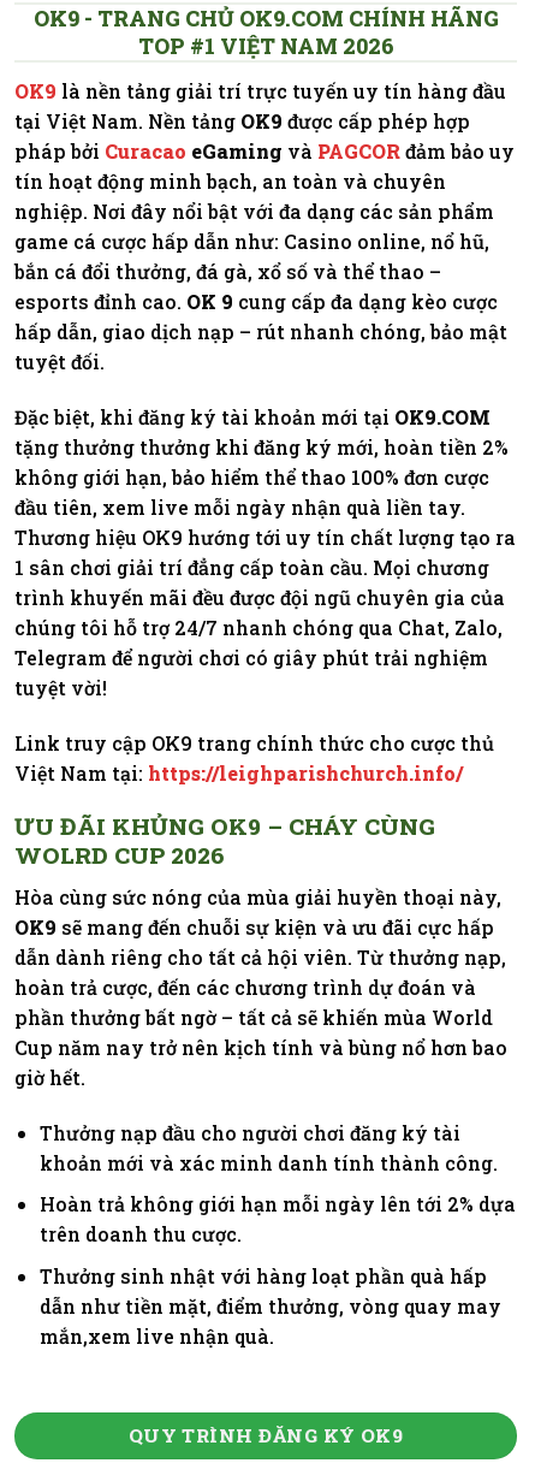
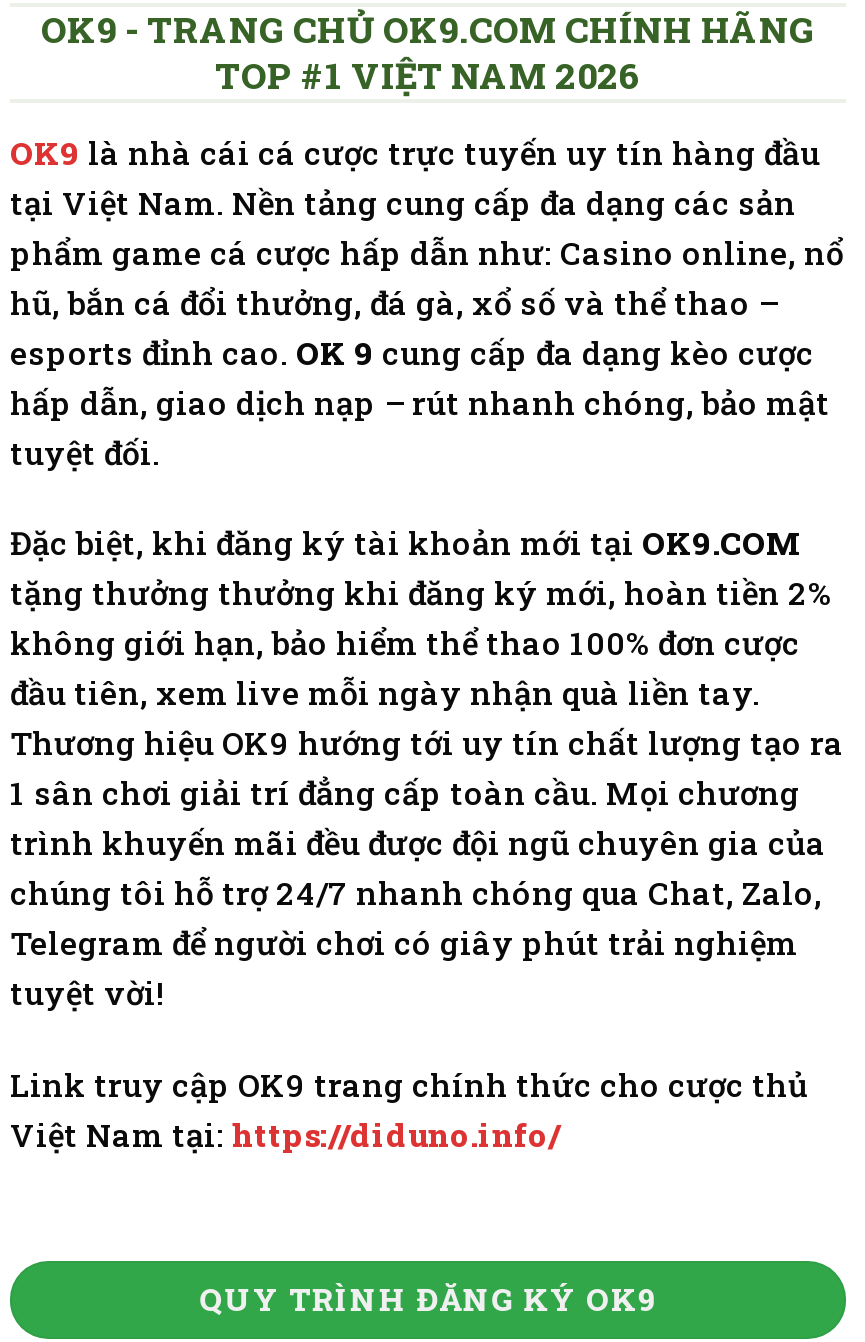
[14,78,515,284] OK9 là nền tảng giải trí trực tuyến uy tín hàng đầu | tại Việt Nam. Nền tảng OK9 được cấp phép hợp | pháp bởi Curacao eGaming và PAGCOR đảm bảo uy | tín hoạt động minh bạch, an toàn và chuyên | nghiệp. Nơi đây nổi bật với đa dạng các sản phẩm | game cá cược hấp dẫn như: Casino online, nổ hũ, | bắn cá đổi thưởng, đá gà, xổ số và thể thao – -> [10,130,844,322] OK9 là nhà cái cá cược trực tuyến uy tín hàng đầu | tại Việt Nam. Nền tảng cung cấp đa dạng các sản | phẩm game cá cược hấp dẫn như: Casino online, nổ | hũ, bắn cá đổi thưởng, đá gà, xổ số và thể thao –
[14,760,516,1349] Việt Nam tại: https://leighparishchurch.info/ | ƯU ĐÃI KHỦNG OK9 – CHÁY CÙNG | WOLRD CUP 2026 | Hòa cùng sức nóng của mùa giải huyền thoại này, | OK9 sẽ mang đến chuỗi sự kiện và ưu đãi cực hấp | dẫn dành riêng cho tất cả hội viên. Từ thưởng nạp, | hoàn trả cược, đến các chương trình dự đoán và | phần thưởng bất ngờ – tất cả sẽ khiến mùa World | Cup năm nay trở nên kịch tính và bùng nổ hơn bao | giờ hết. | Thưởng nạp đầu cho người chơi đăng ký tài | khoản mới và xác minh danh tính thành công. | Hoàn trả không giới hạn mỗi ngày lên tới 2% dựa | trên doanh thu cược. | Thưởng sinh nhật với hàng loạt phần quà hấp | dẫn như tiền mặt, điểm thưởng, vòng quay may | mắn,xem live nhận quà. -> [10,1113,560,1155] Việt Nam tại: https://diduno.info/

